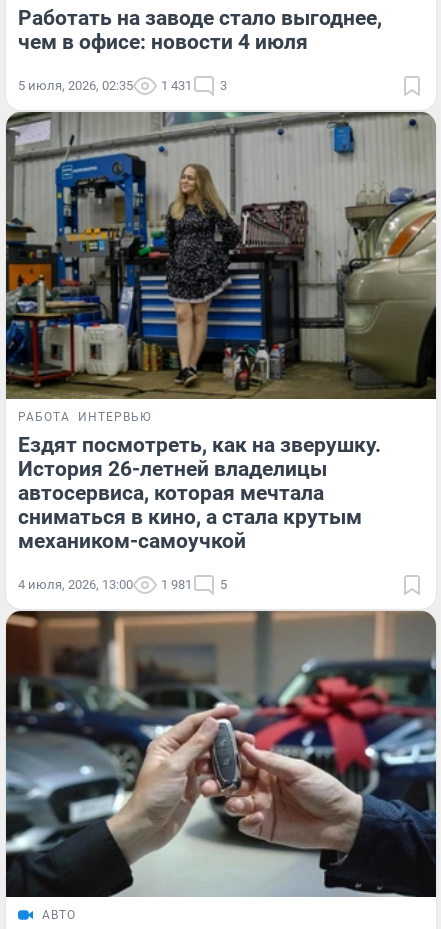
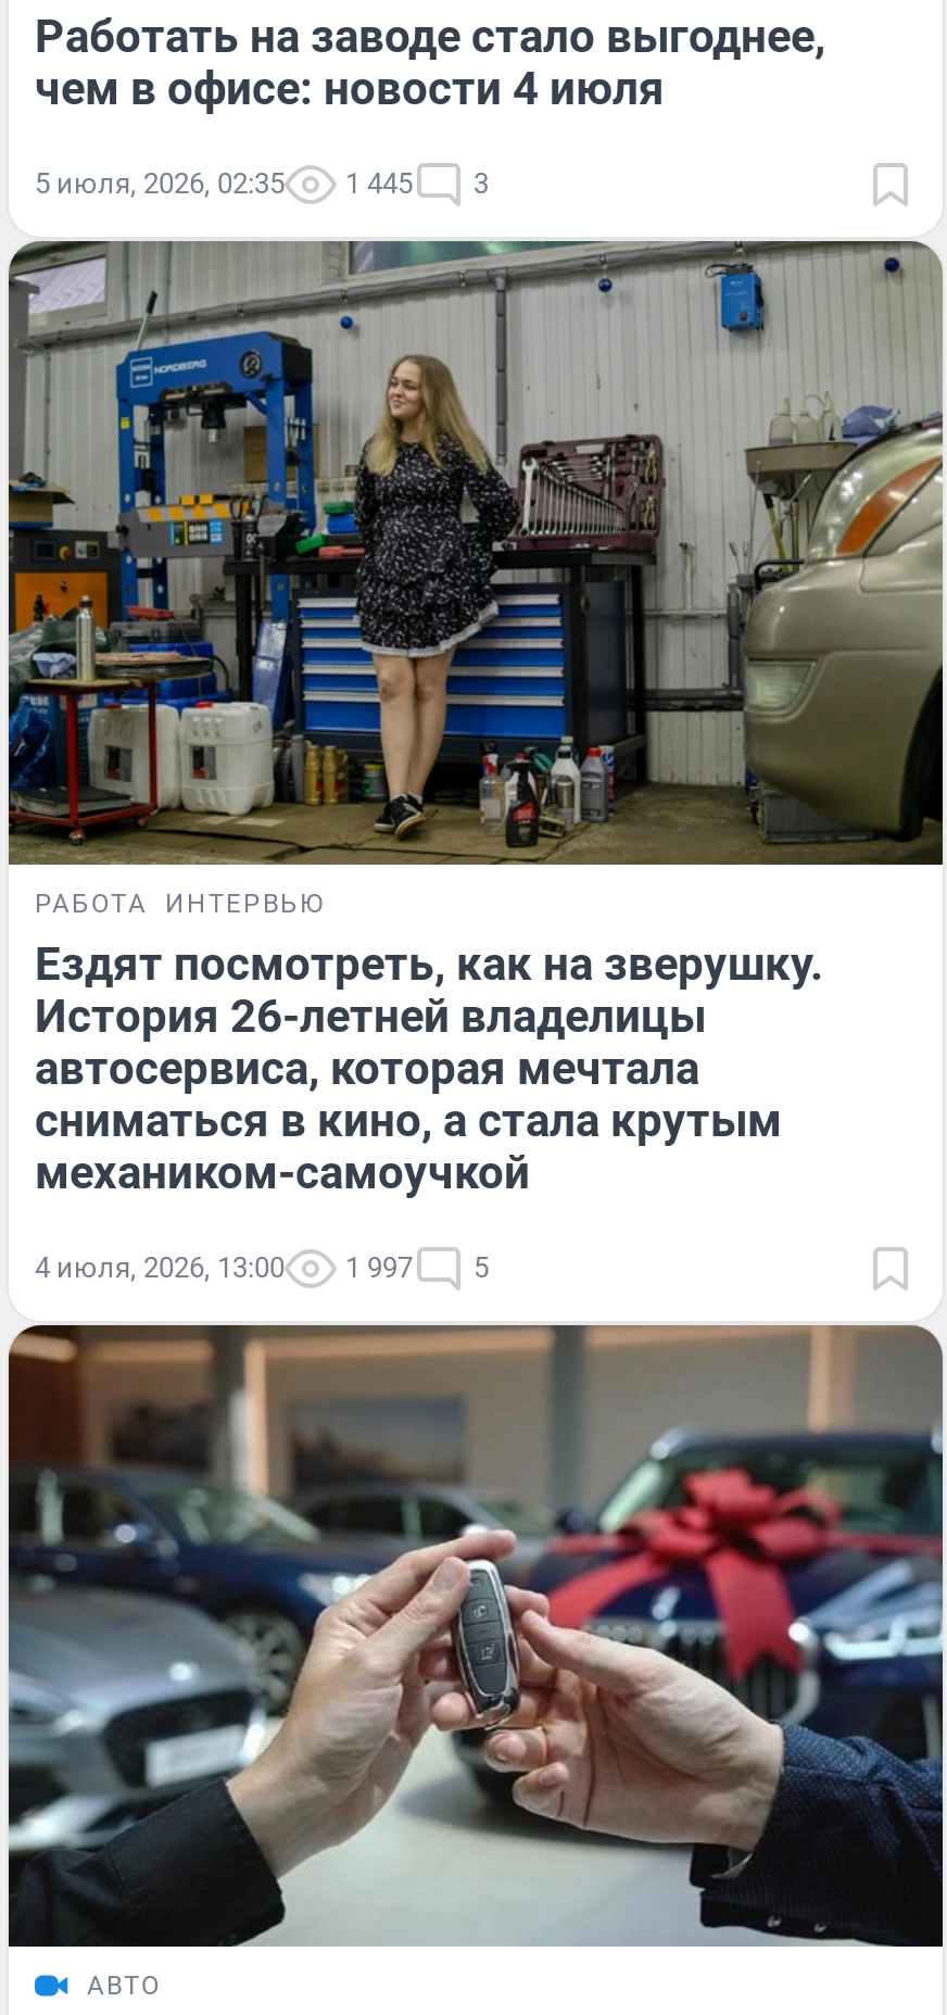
[18,78,227,93] 5 июля, 2026, 02:35 1 431 3 -> [35,167,489,200] 5 июля, 2026, 02:35 1 445 3
[18,577,227,592] 4 июля, 2026, 13:00 1 981 5 -> [35,1250,489,1283] 4 июля, 2026, 13:00 1 997 5

